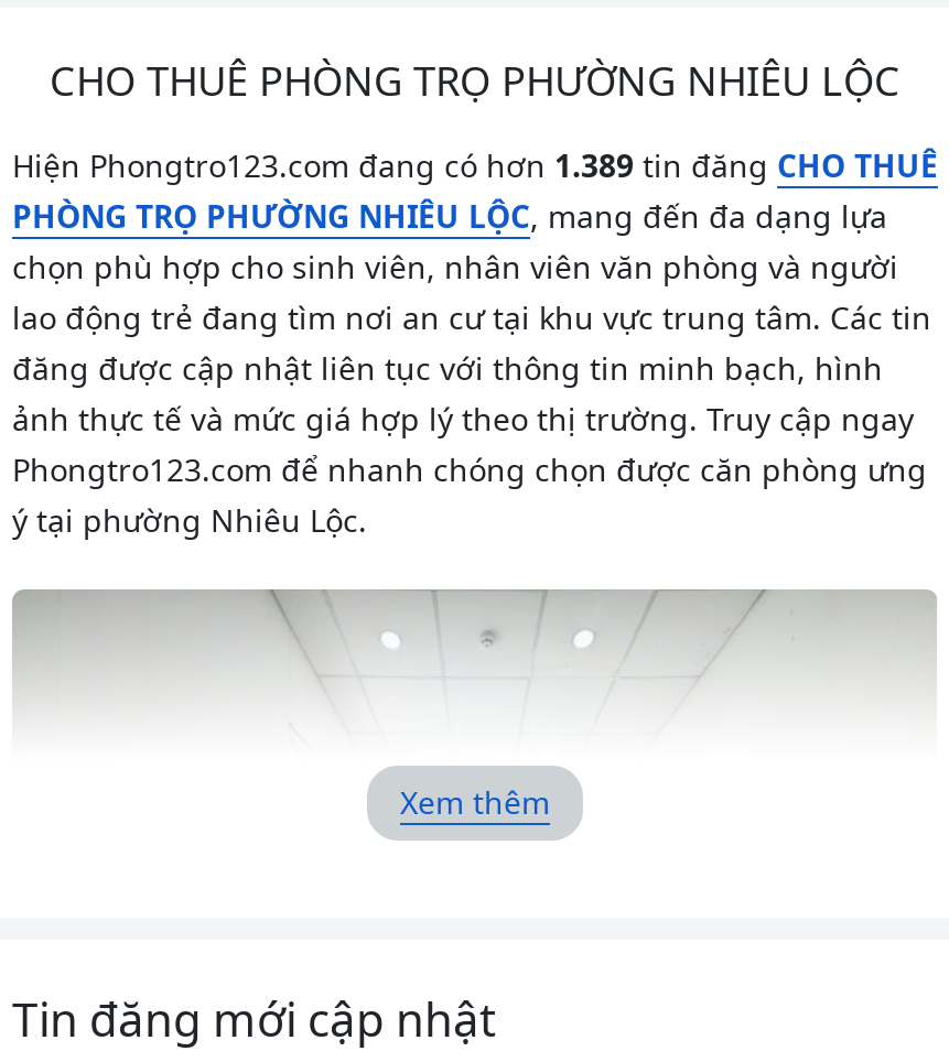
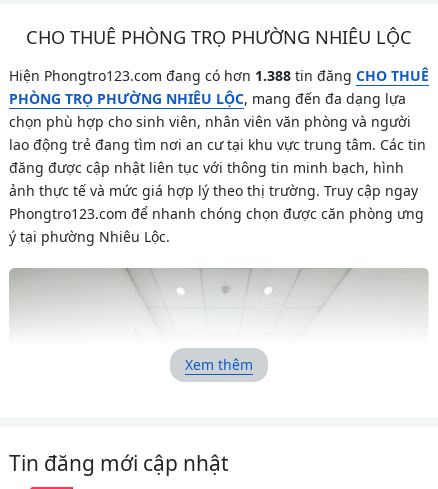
[12,143,938,185] Hiện Phongtro123.com đang có hơn 1.389 tin đăng CHO THUÊ -> [9,65,429,84] Hiện Phongtro123.com đang có hơn 1.388 tin đăng CHO THUÊ

